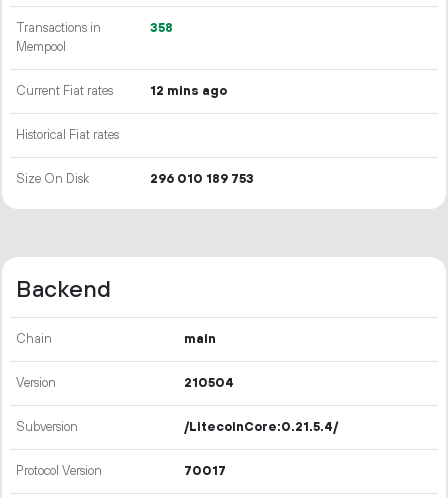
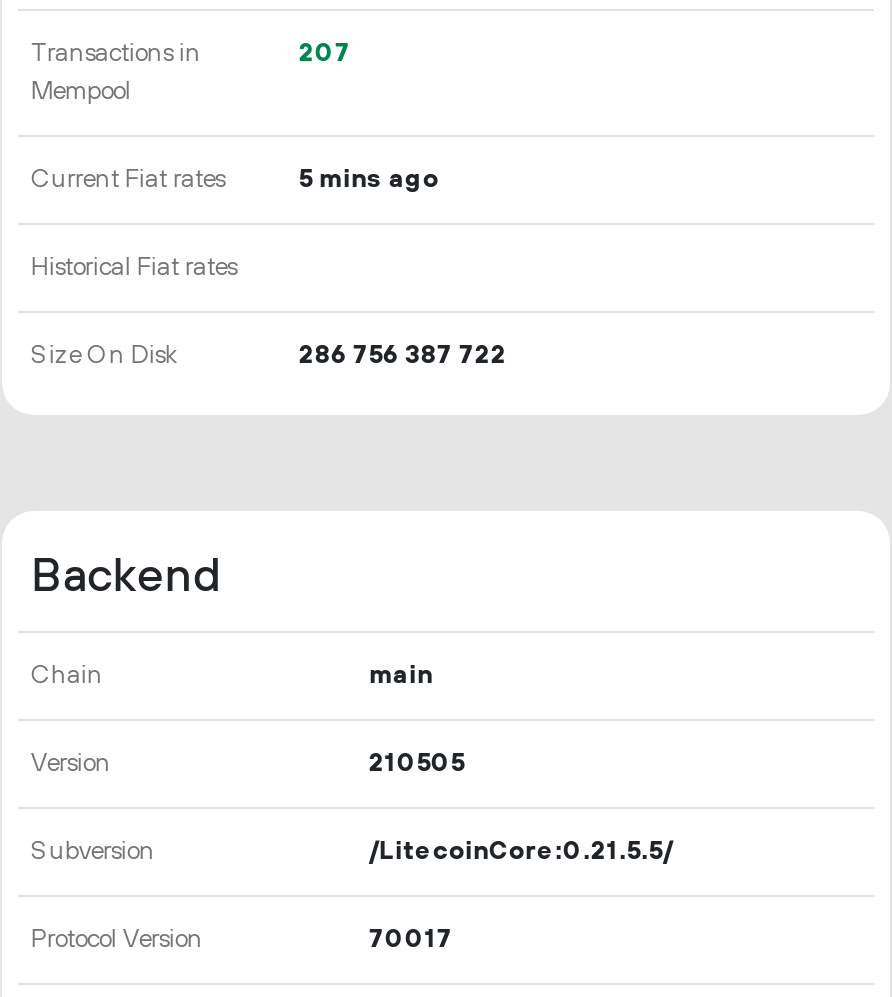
[150,20,173,36] 358 -> [299,37,351,69] 207
[150,83,227,99] 12 mins ago -> [299,163,439,195] 5 mins ago
[150,171,254,187] 296 010 189 753 -> [299,339,507,371] 286 756 387 722
[184,375,234,391] 210504 -> [369,747,465,779] 210505
[184,419,338,435] /LitecoinCore:0.21.5.4/ -> [369,835,673,867] /LitecoinCore:0.21.5.5/

